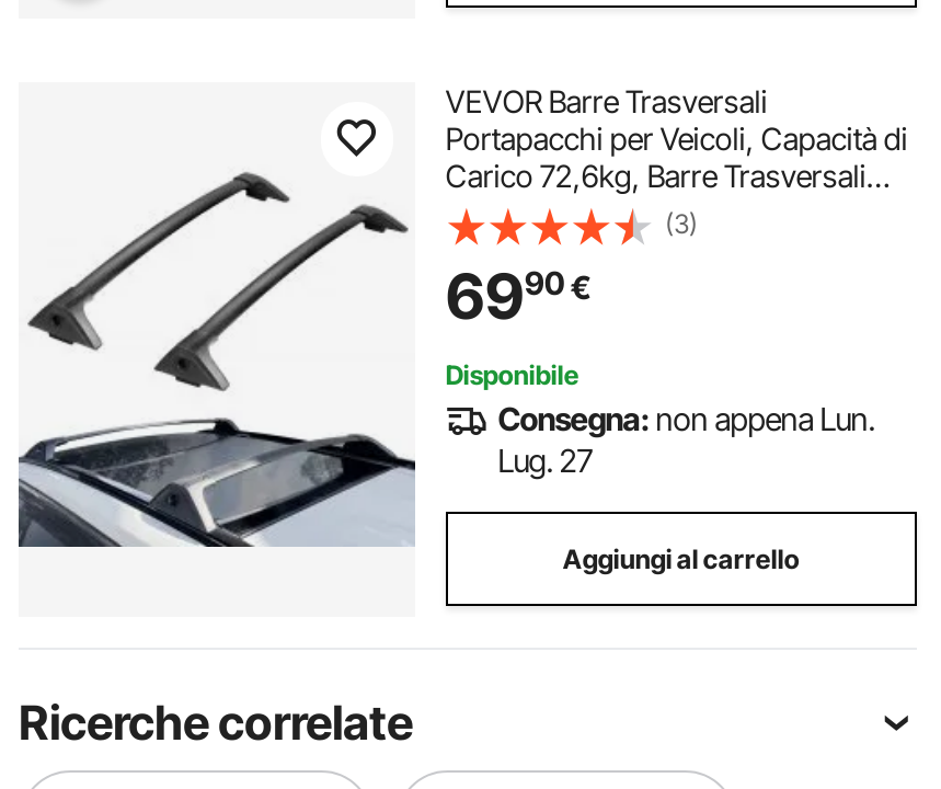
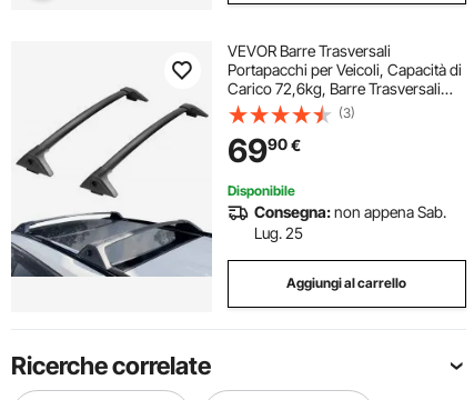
[498,399,875,437] Consegna: non appena Lun. -> [254,202,446,221] Consegna: non appena Sab.
[498,441,592,478] Lug. 27 -> [254,224,303,242] Lug. 25

